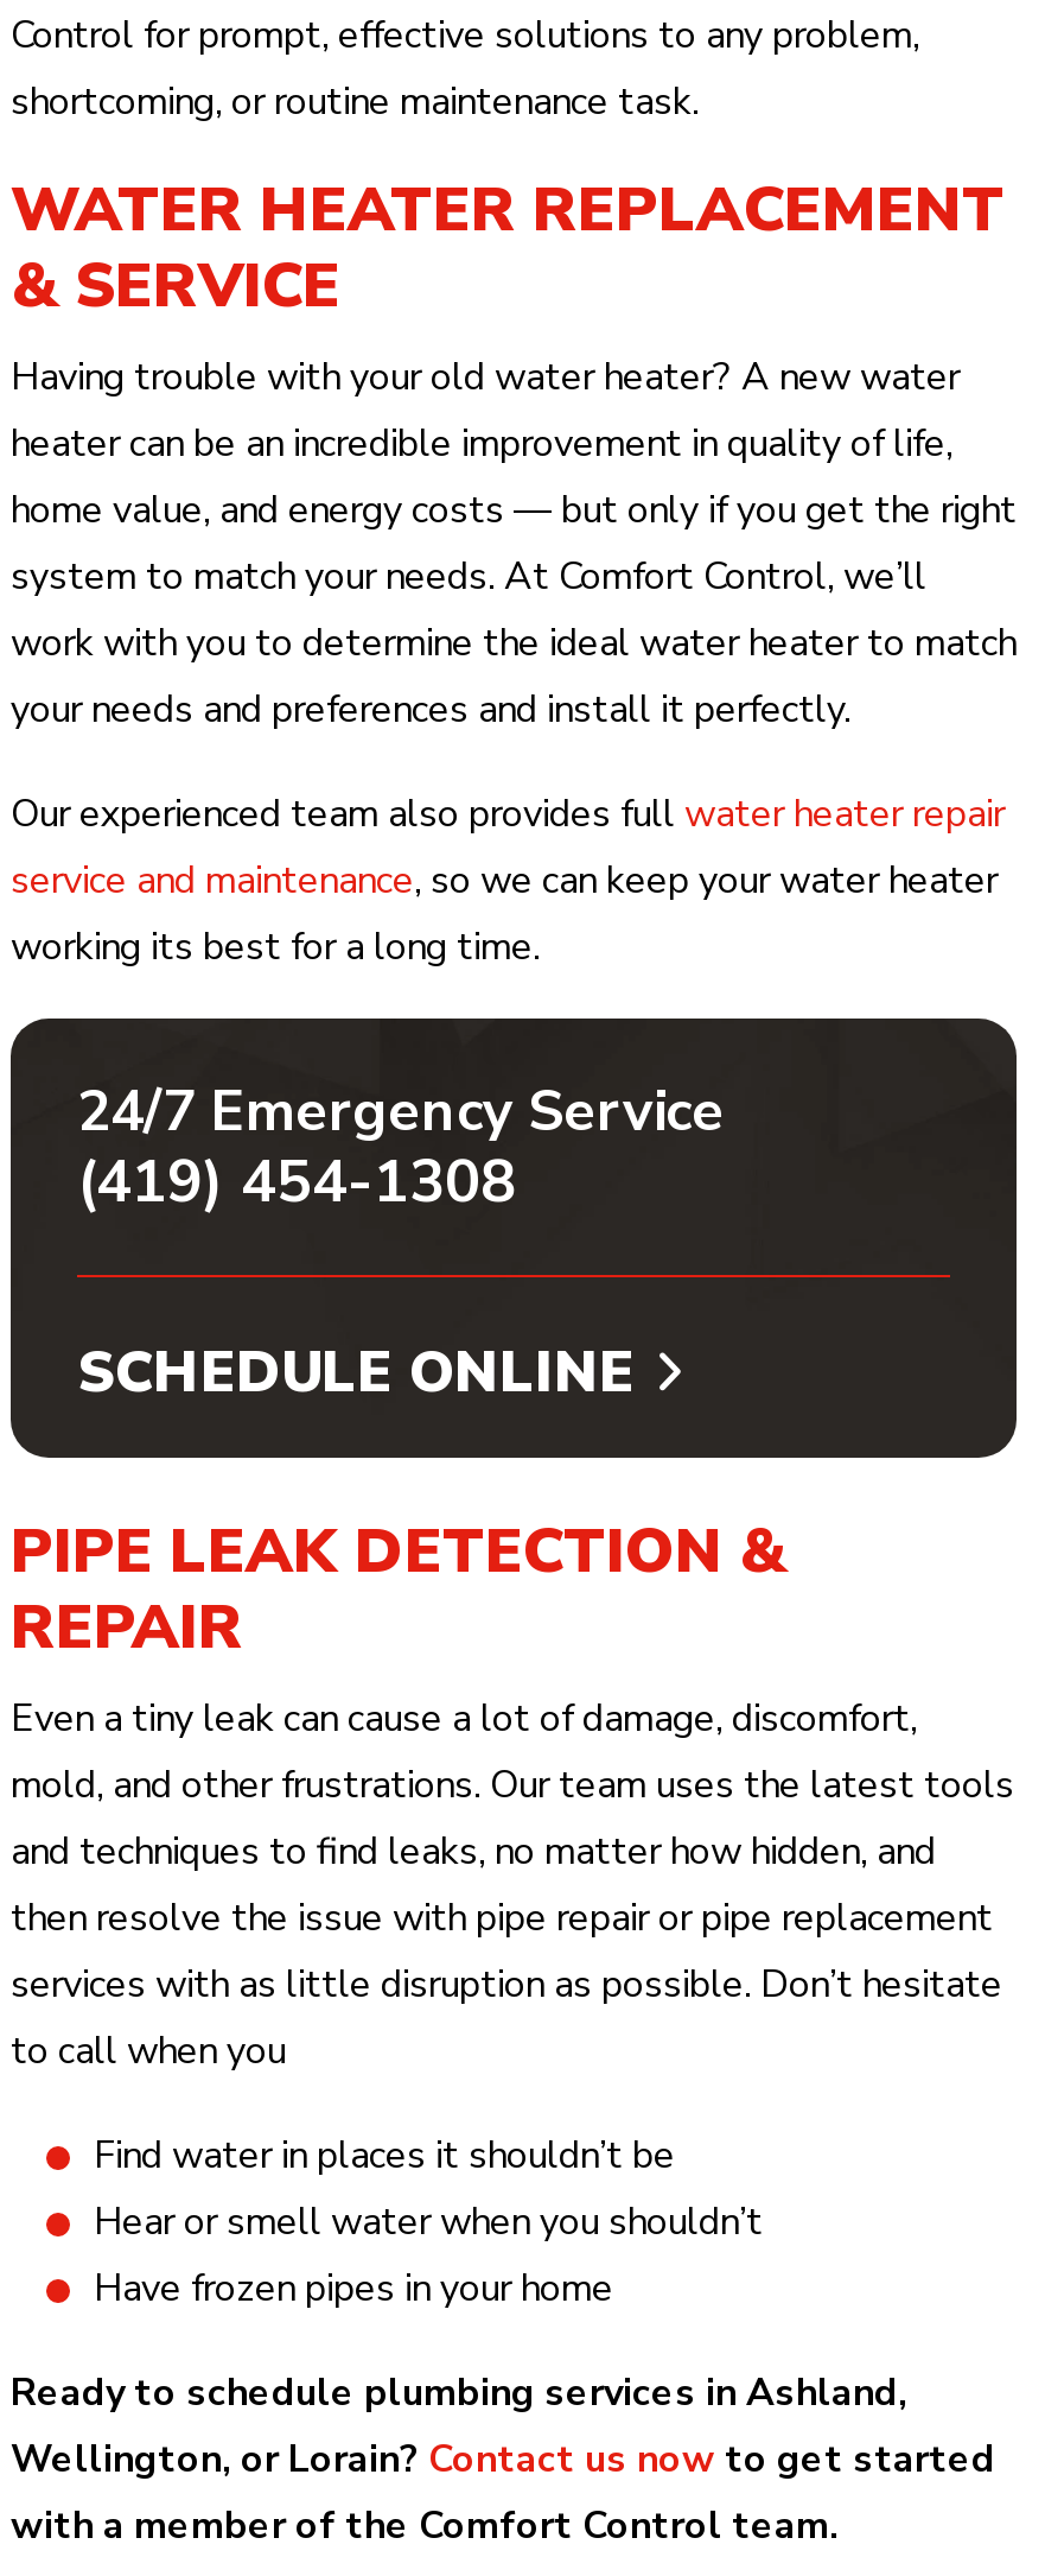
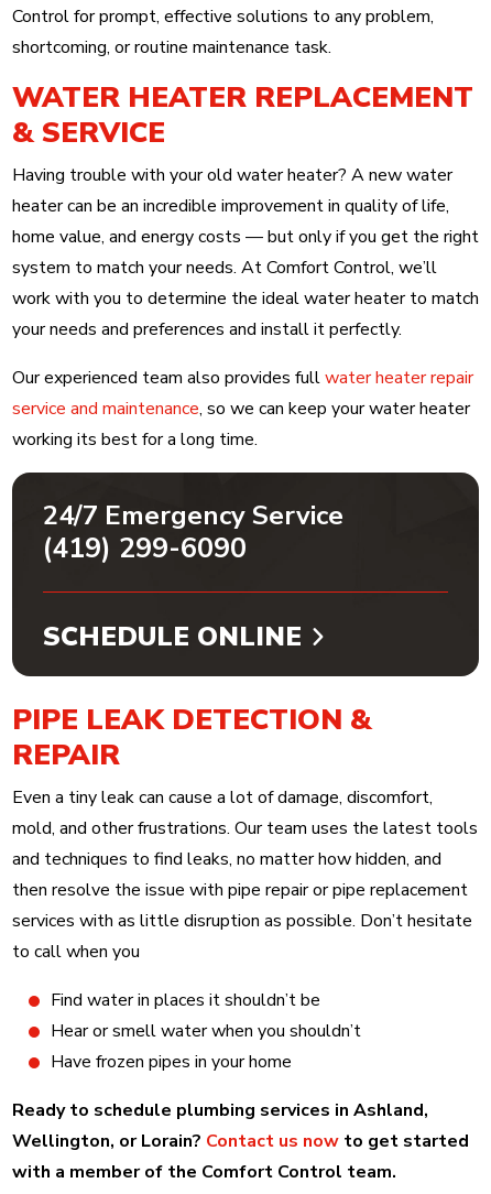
[77,1142,516,1223] (419) 454-1308 -> [43,530,247,567] (419) 299-6090

